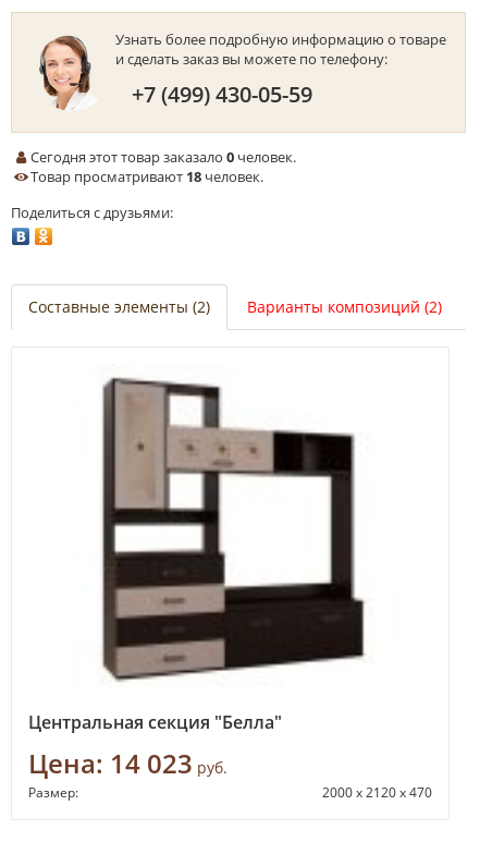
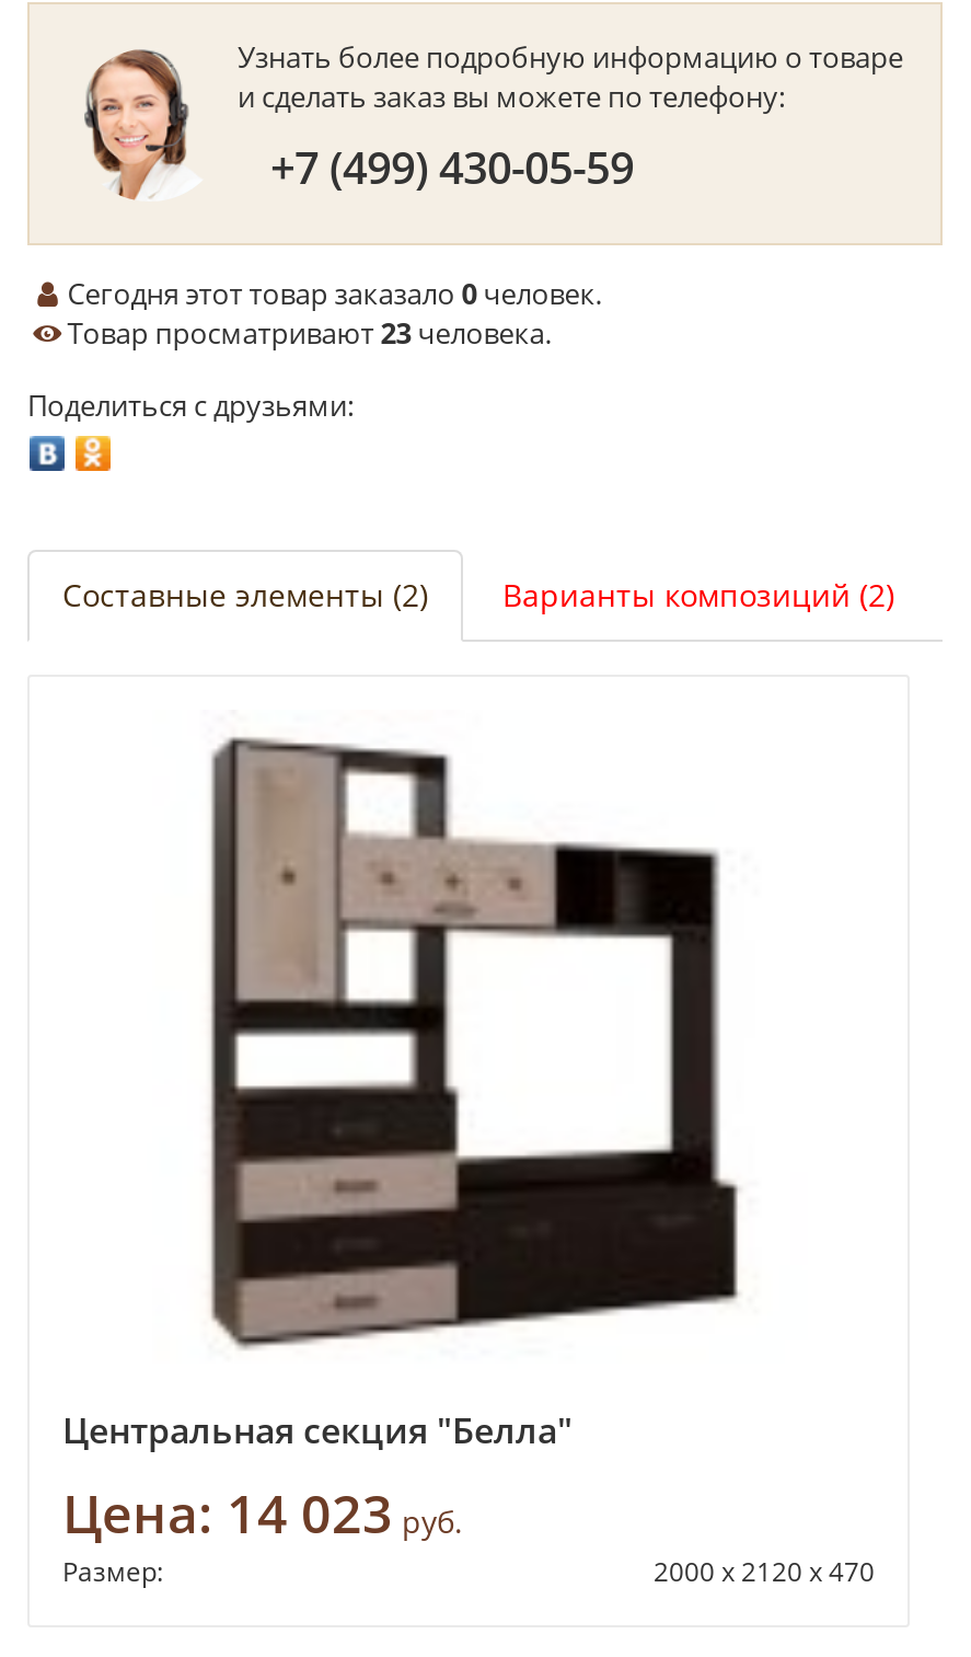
[31,167,264,186] Товар просматривают 18 человек. -> [67,313,551,353] Товар просматривают 23 человека.

